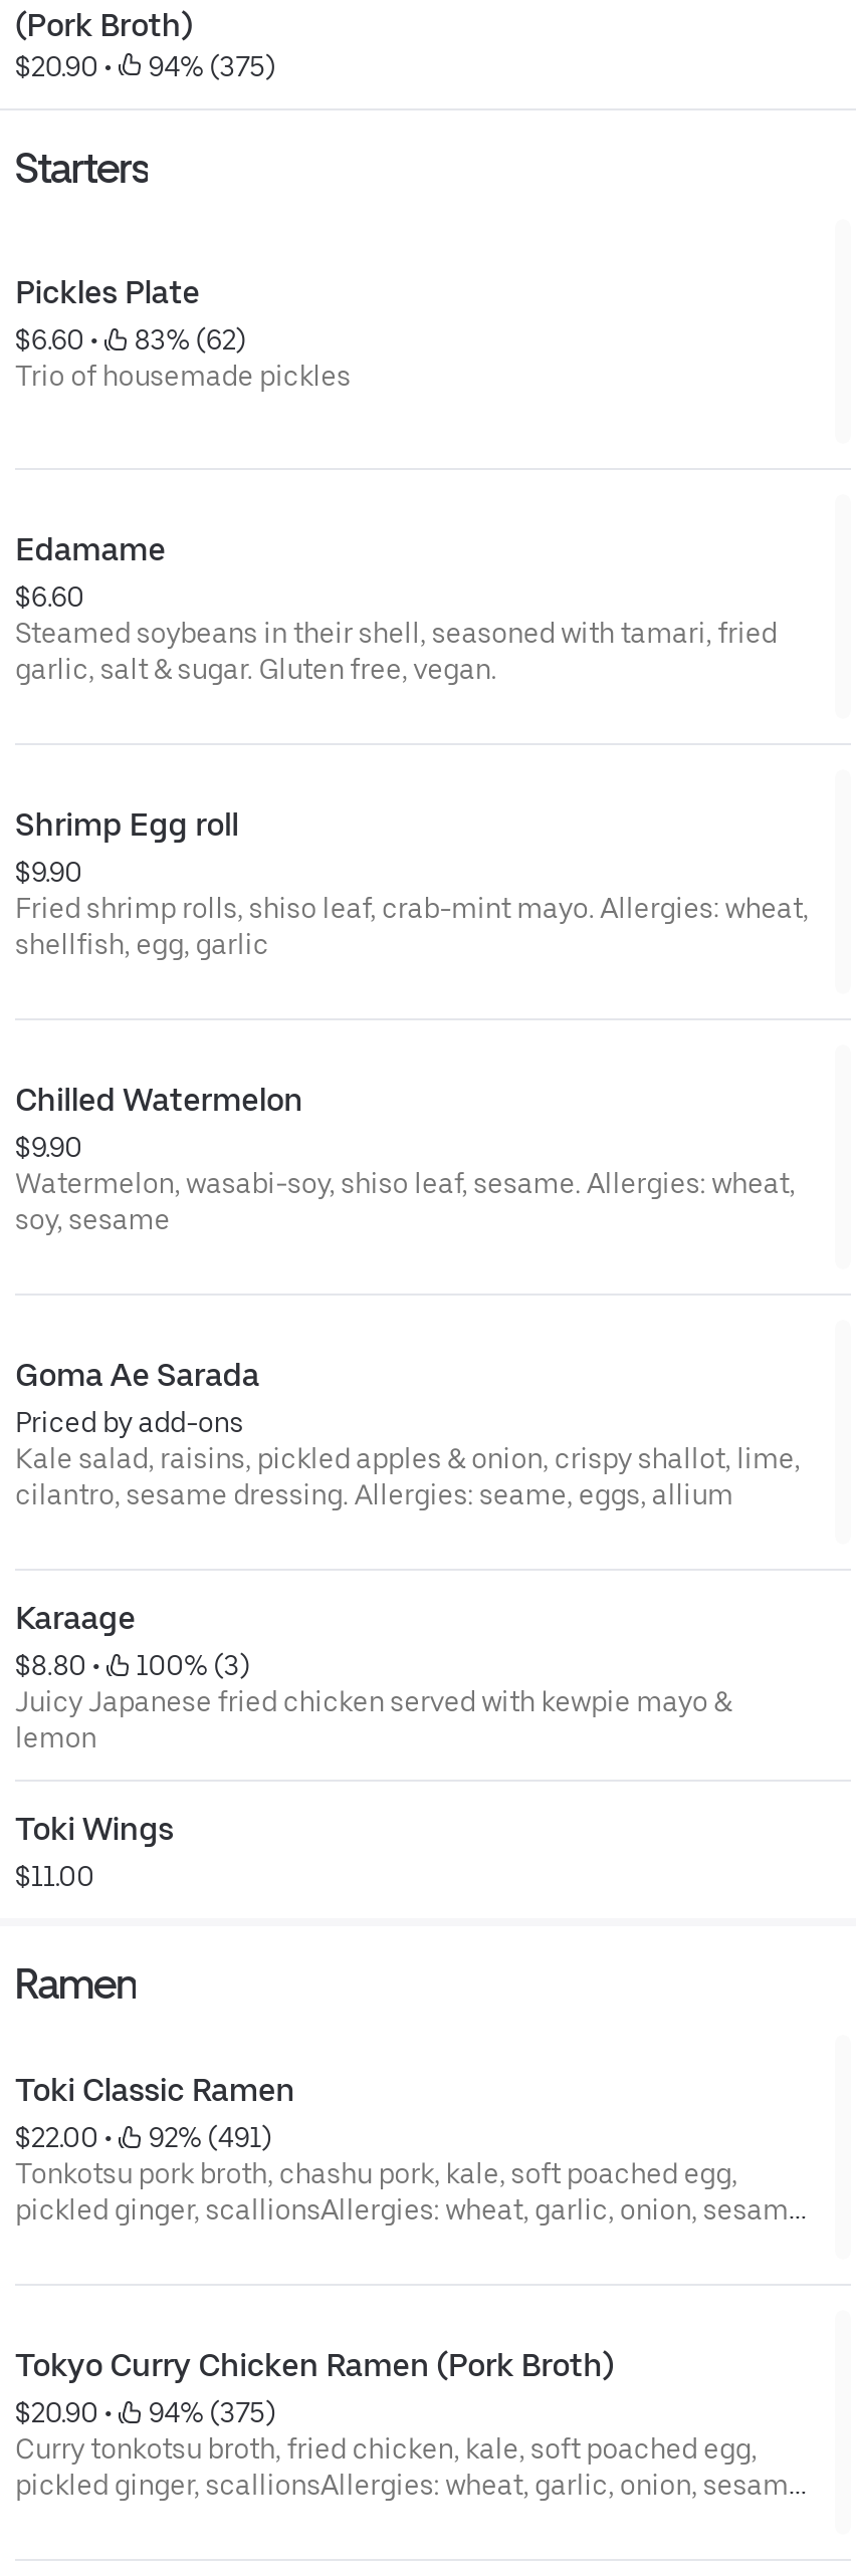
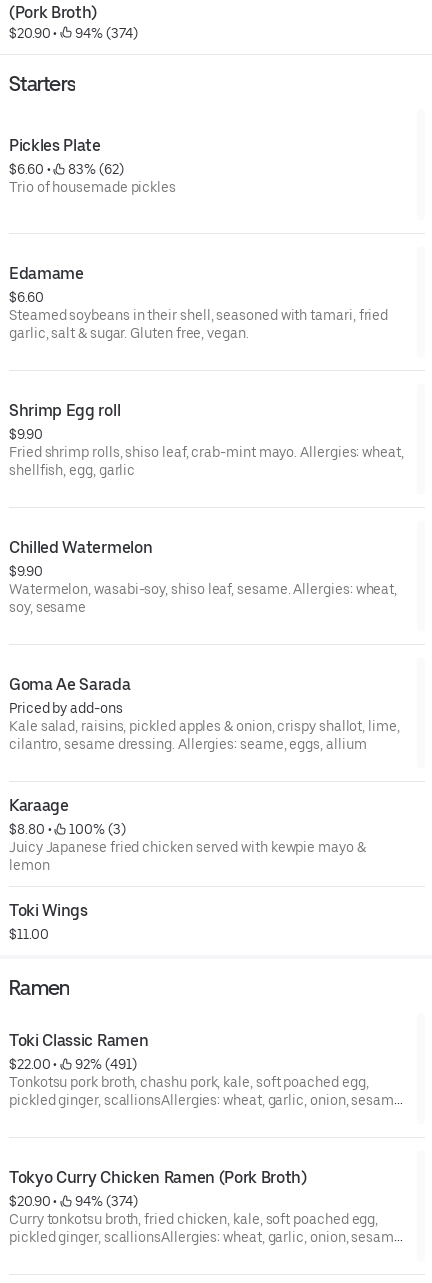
[15,50,275,82] $20.90 • 94% (375) -> [9,25,137,41] $20.90 • 94% (374)
[15,2396,275,2428] $20.90 • 94% (375) -> [9,1193,137,1209] $20.90 • 94% (374)

